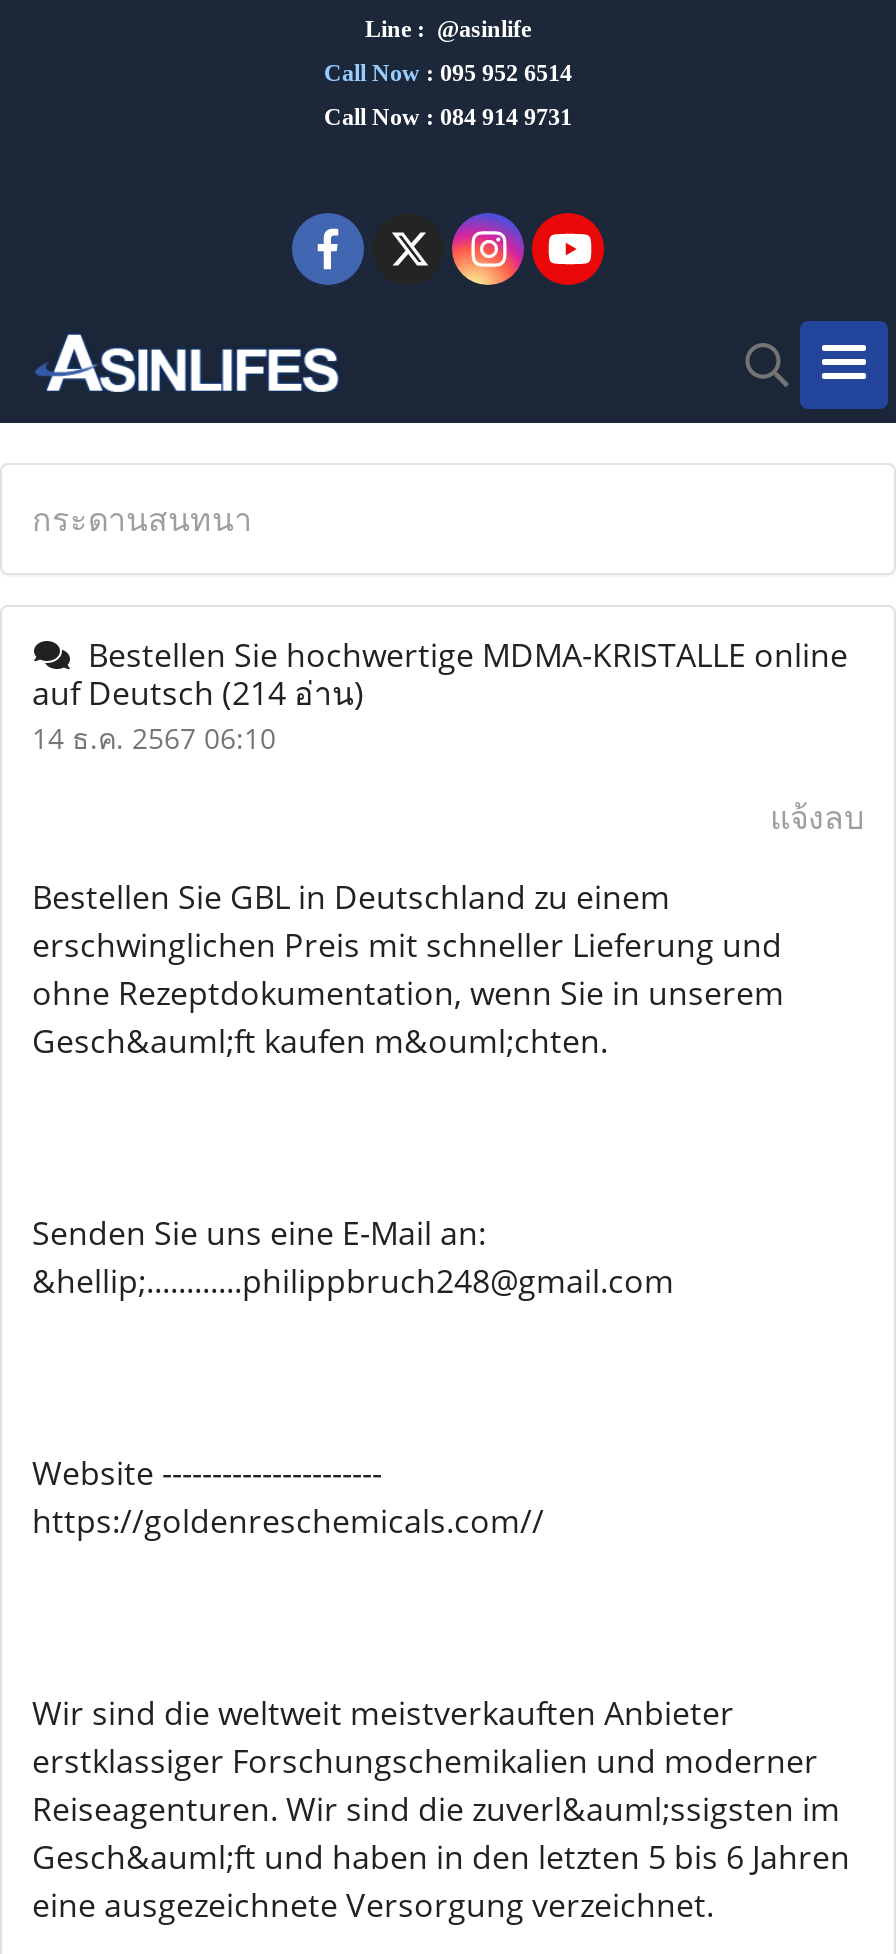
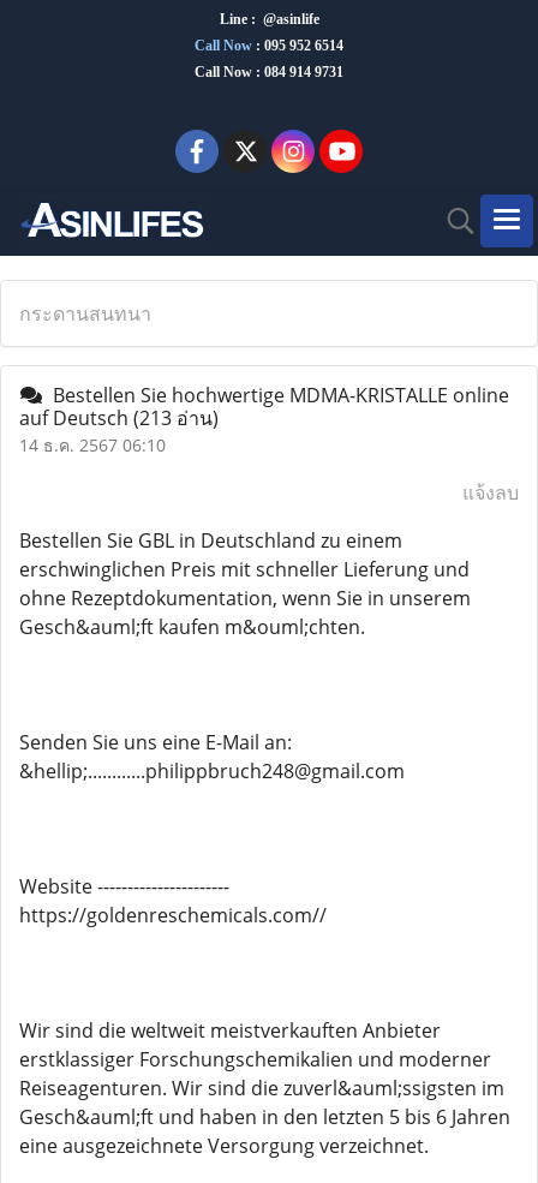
[32,671,364,715] auf Deutsch (214 อ่าน) -> [19,405,219,431] auf Deutsch (213 อ่าน)

